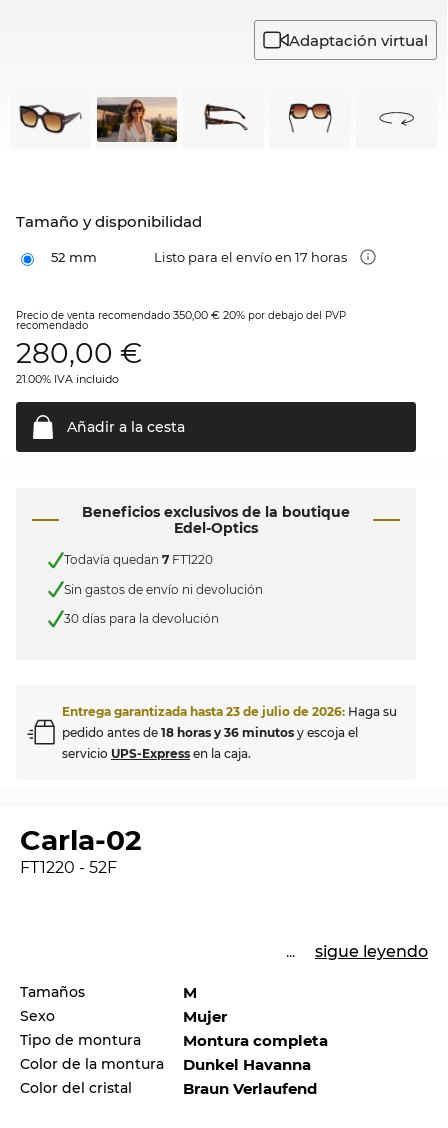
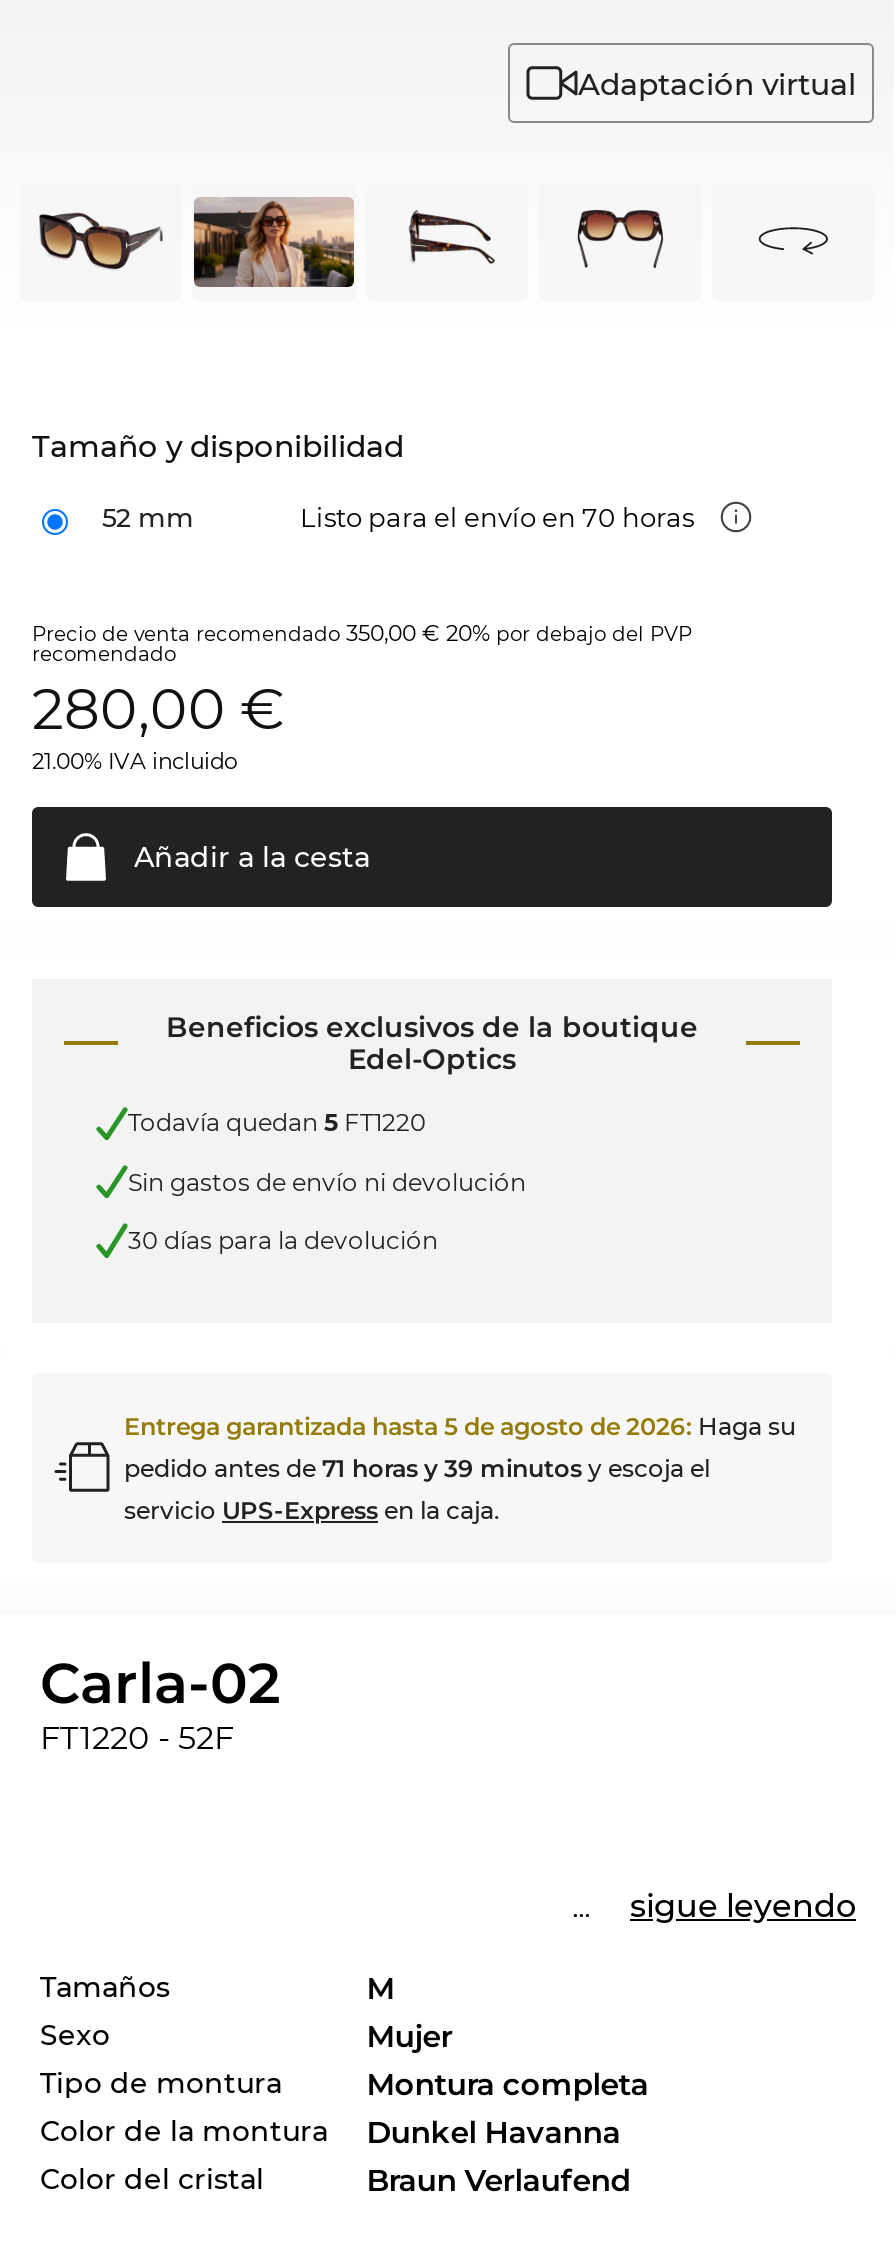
[154,249,350,265] Listo para el envío en 17 horas -> [300,500,700,532] Listo para el envío en 70 horas
[64,552,213,567] Todavía quedan 7 FT1220 -> [128,1108,426,1138] Todavía quedan 5 FT1220
[62,704,397,719] Entrega garantizada hasta 23 de julio de 2026: Haga su -> [124,1411,796,1441] Entrega garantizada hasta 5 de agosto de 2026: Haga su
[62,725,358,740] pedido antes de 18 horas y 36 minutos y escoja el -> [124,1453,710,1483] pedido antes de 71 horas y 39 minutos y escoja el

